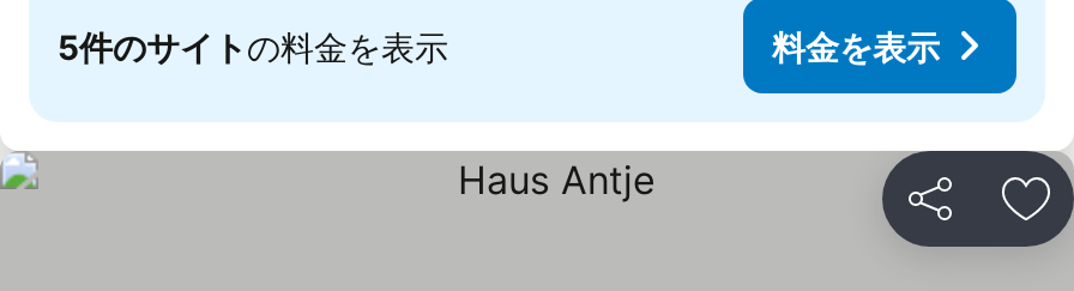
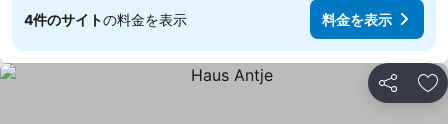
[58,25,448,66] 5件のサイトの料金を表示 -> [24,10,187,27] 4件のサイトの料金を表示

